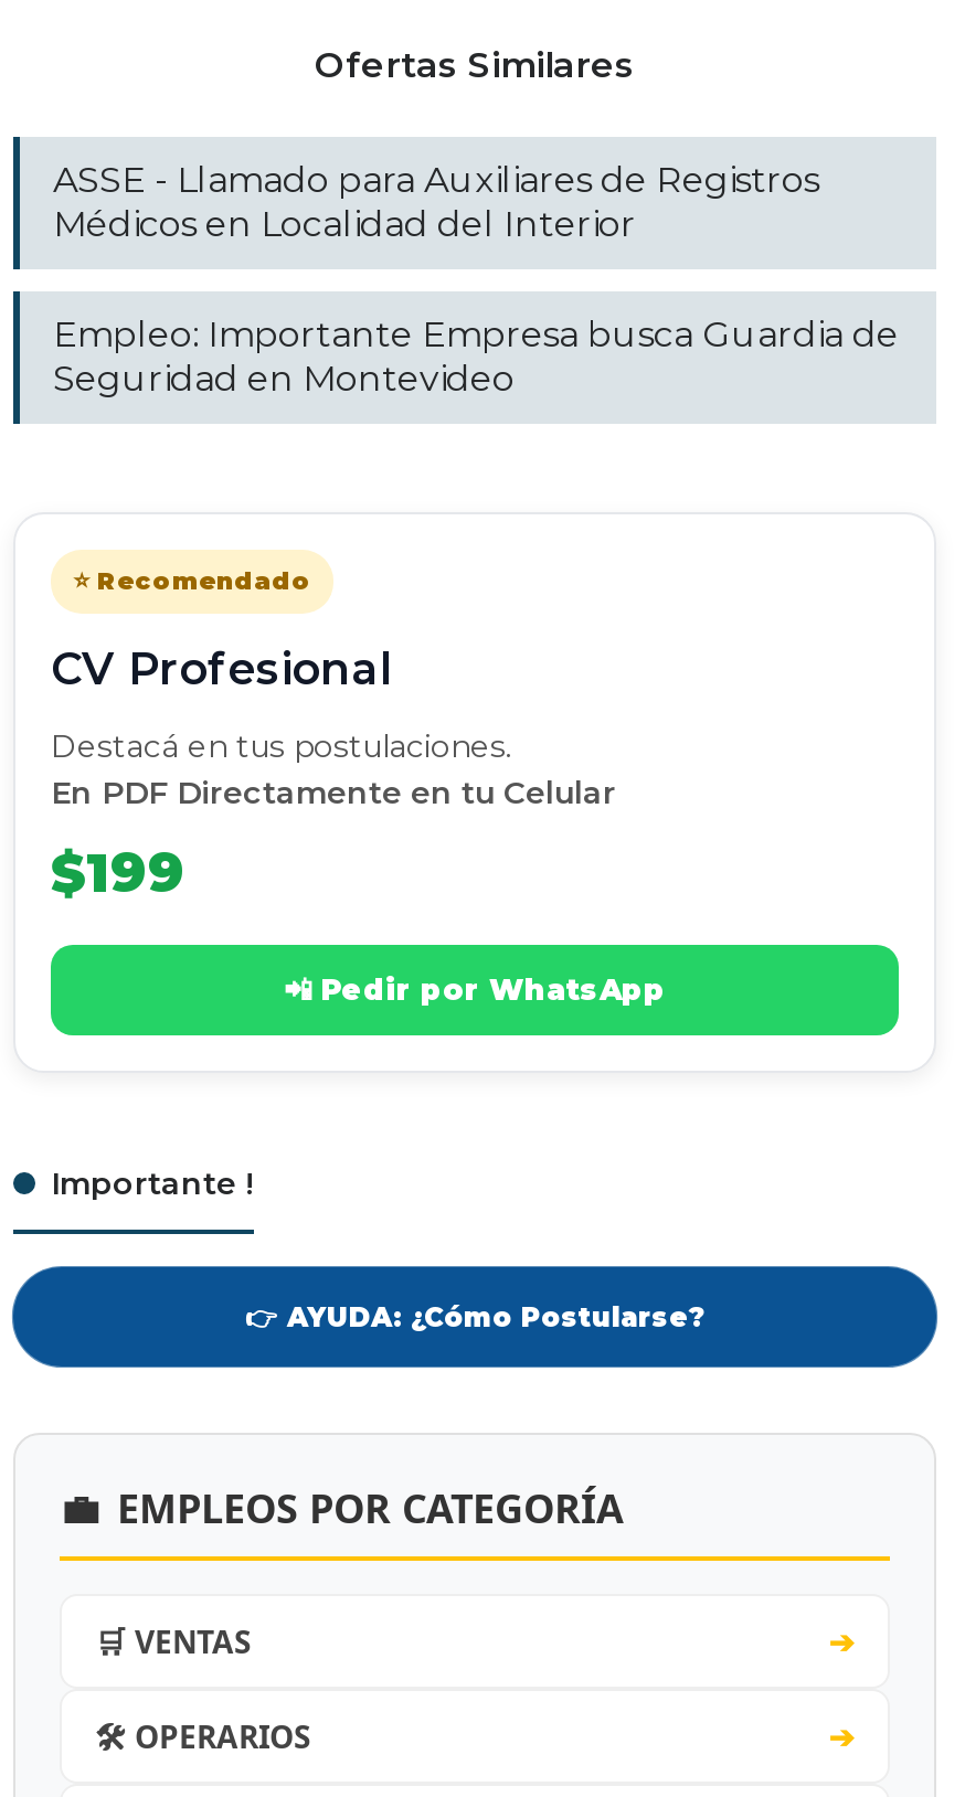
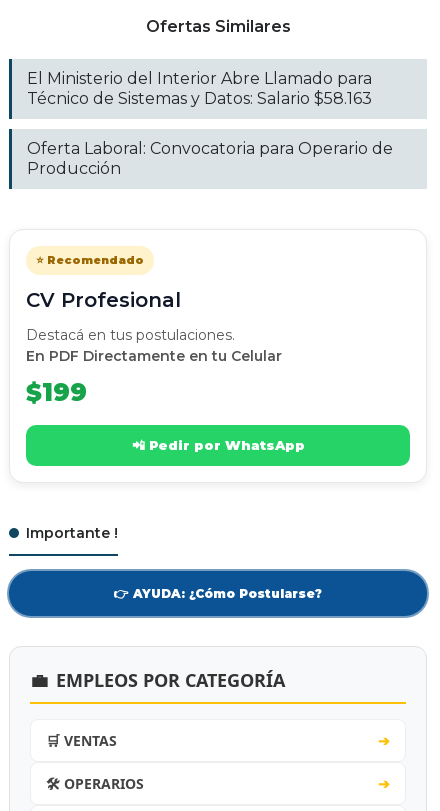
[53,160,819,246] ASSE - Llamado para Auxiliares de Registros | Médicos en Localidad del Interior -> [27,69,372,108] El Ministerio del Interior Abre Llamado para | Técnico de Sistemas y Datos: Salario $58.163
[53,314,899,400] Empleo: Importante Empresa busca Guardia de | Seguridad en Montevideo -> [27,139,393,178] Oferta Laboral: Convocatoria para Operario de | Producción

